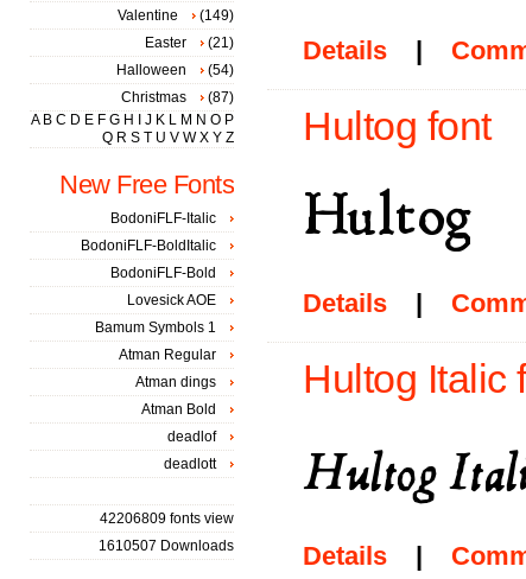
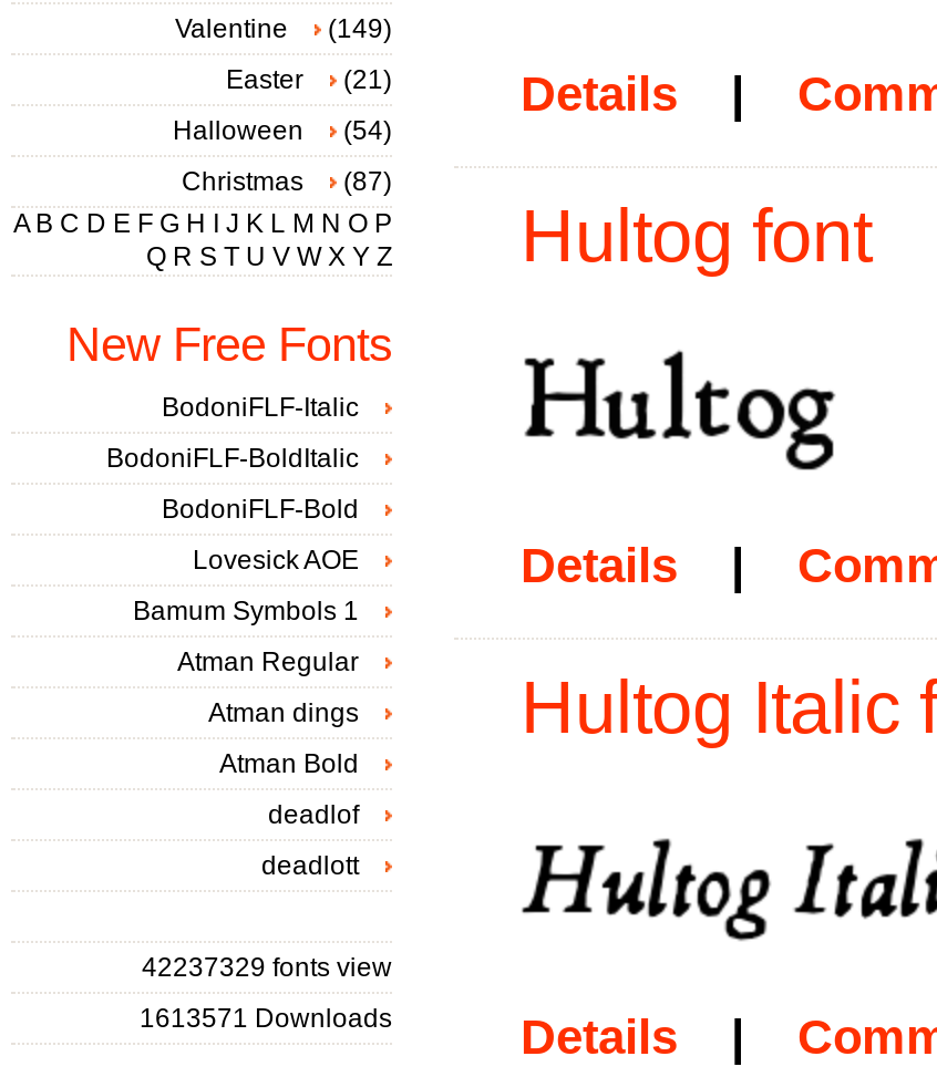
[100,510,234,527] 42206809 fonts view -> [142,952,392,983] 42237329 fonts view
[99,537,234,554] 1610507 Downloads -> [140,1003,392,1034] 1613571 Downloads

